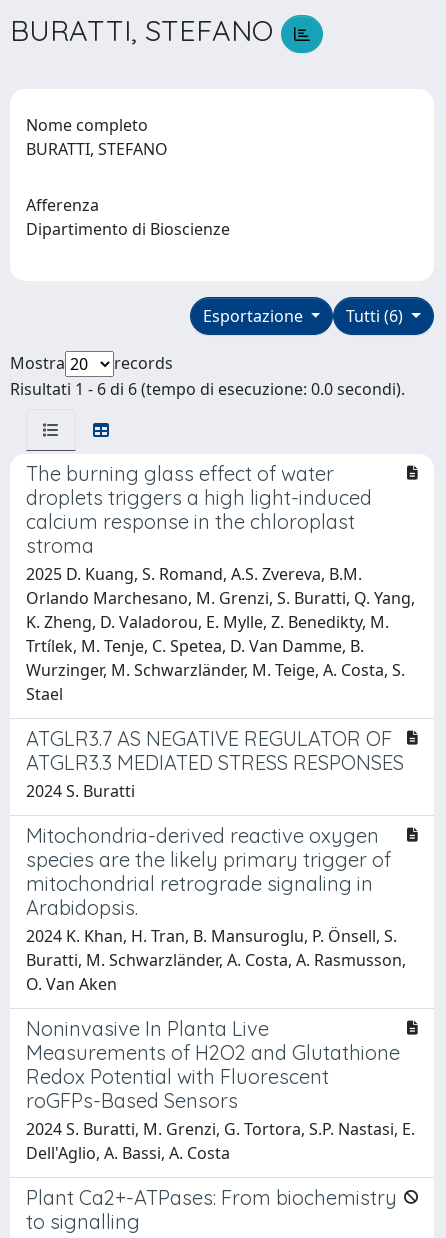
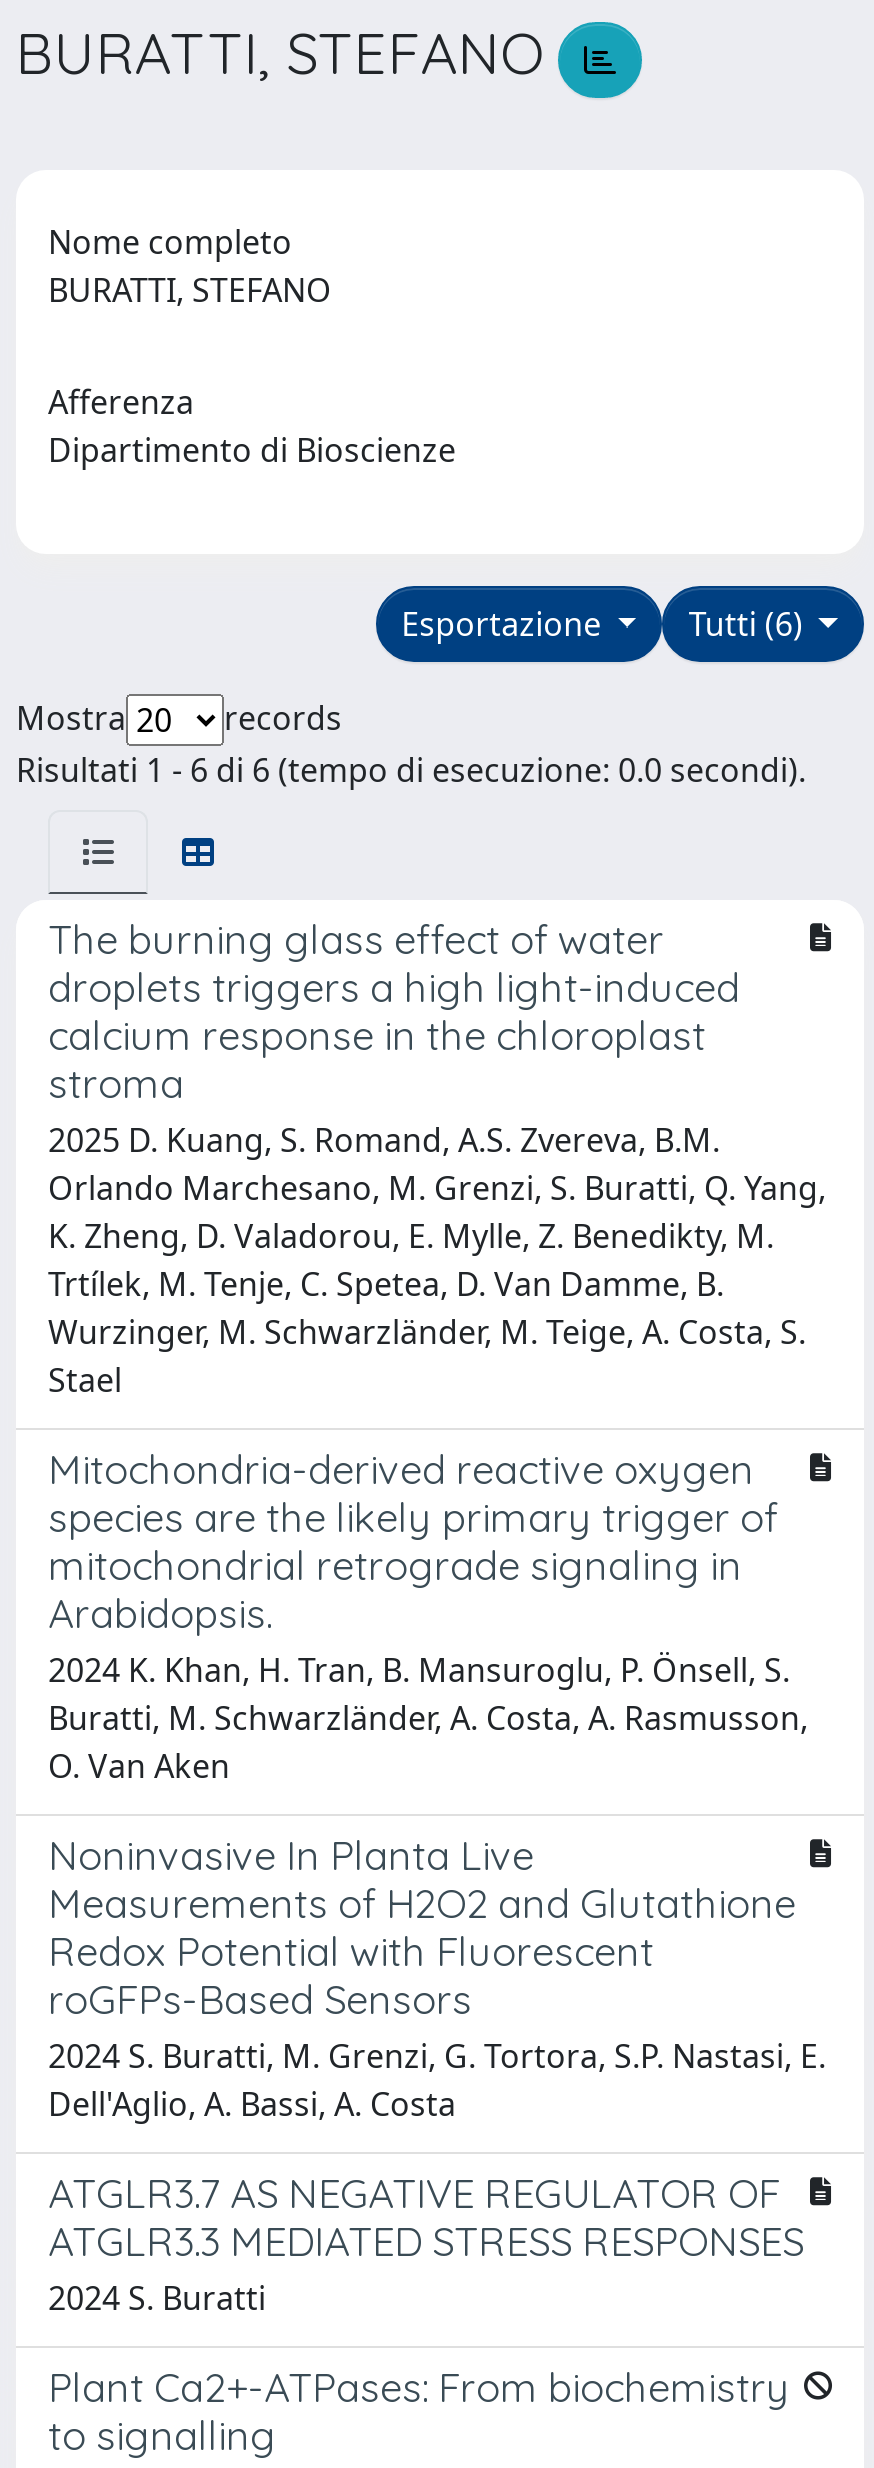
moved [26,726,404,802] -> [48,2168,804,2320]: ATGLR3.7 AS NEGATIVE REGULATOR OF | ATGLR3.3 MEDIATED STRESS RESPONSES | 2024 S. Buratti
moved [26,823,415,1164] -> [48,1444,826,2126]: Mitochondria-derived reactive oxygen | species are the likely primary trigger of | mitochondrial retrograde signaling in | ... | 2024 S. Buratti, M. Grenzi, G. Tortora, S.P. Nastasi, E. | Dell'Aglio, A. Bassi, A. Costa

